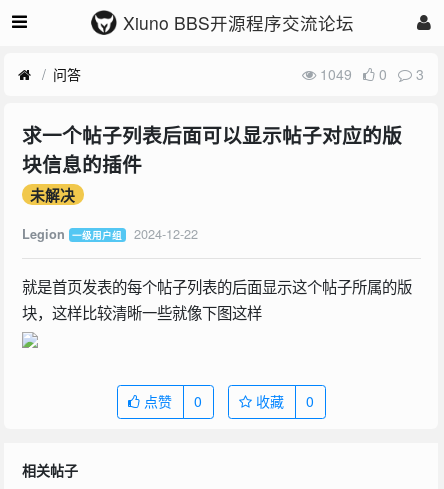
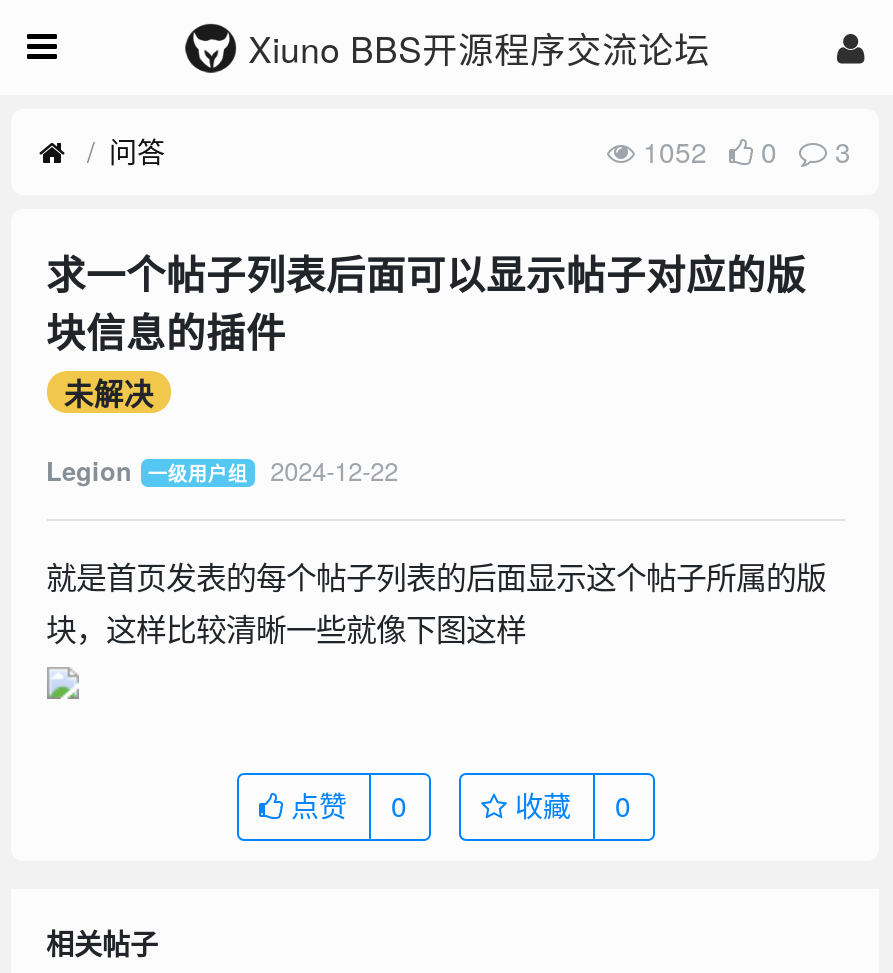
[316,63,424,83] 1049 0 3 -> [635,130,851,170] 1052 0 3

